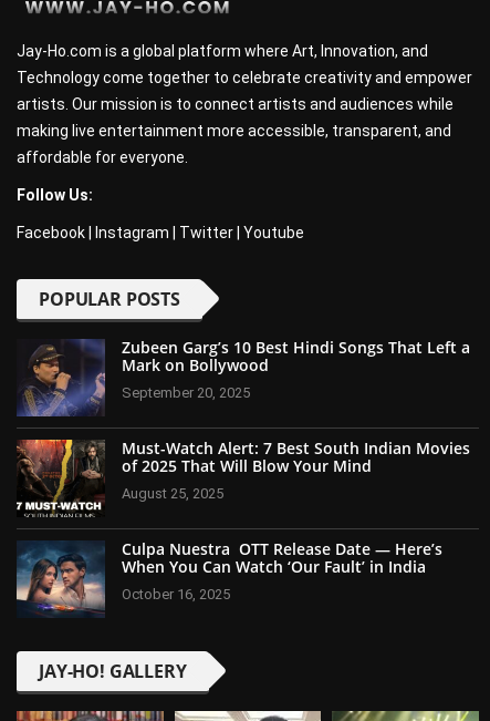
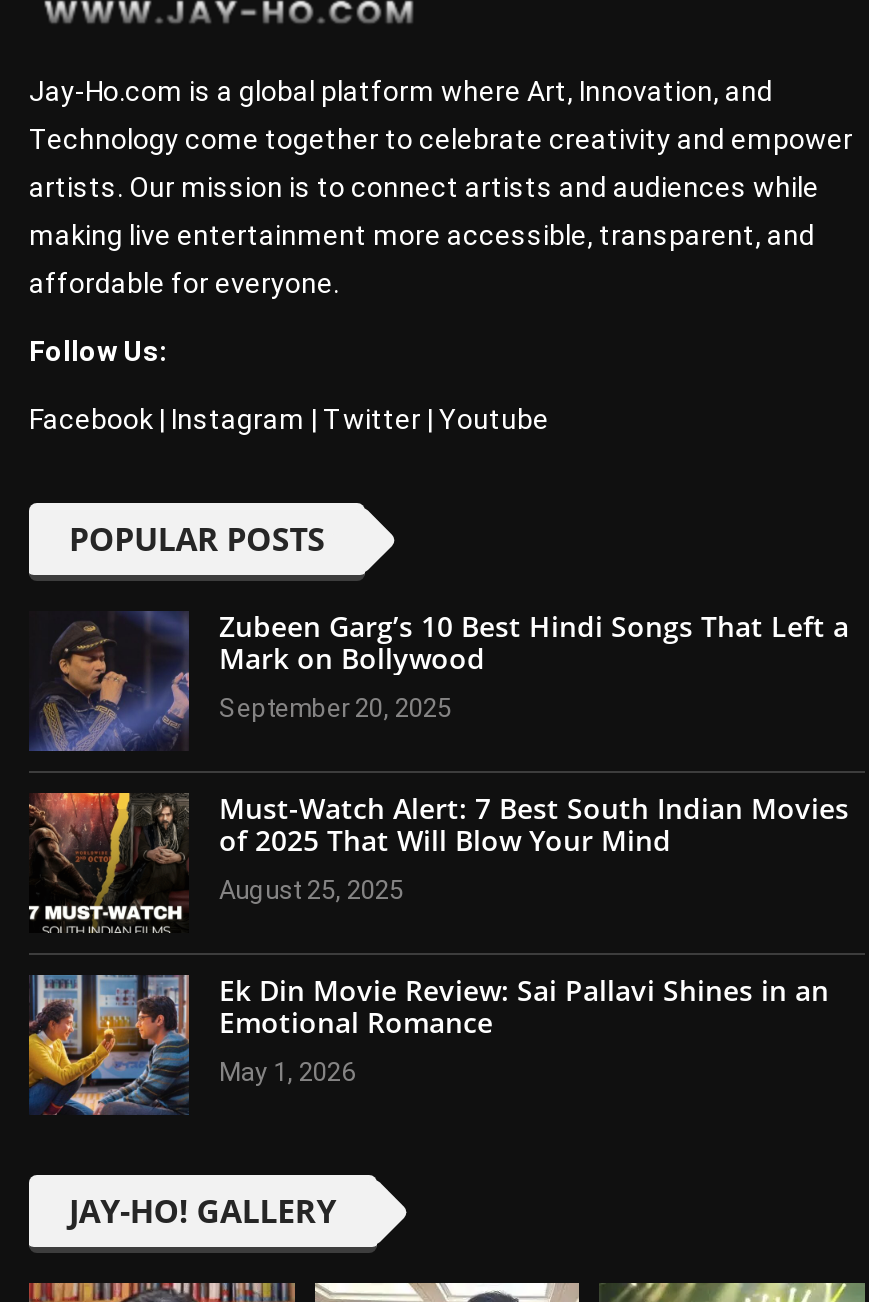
[15,538,442,617] [image] | Culpa Nuestra OTT Release Date — Here’s | When You Can Watch ‘Our Fault’ in India | October 16, 2025 -> [27,971,829,1116] [image] | Ek Din Movie Review: Sai Pallavi Shines in an | Emotional Romance | May 1, 2026

